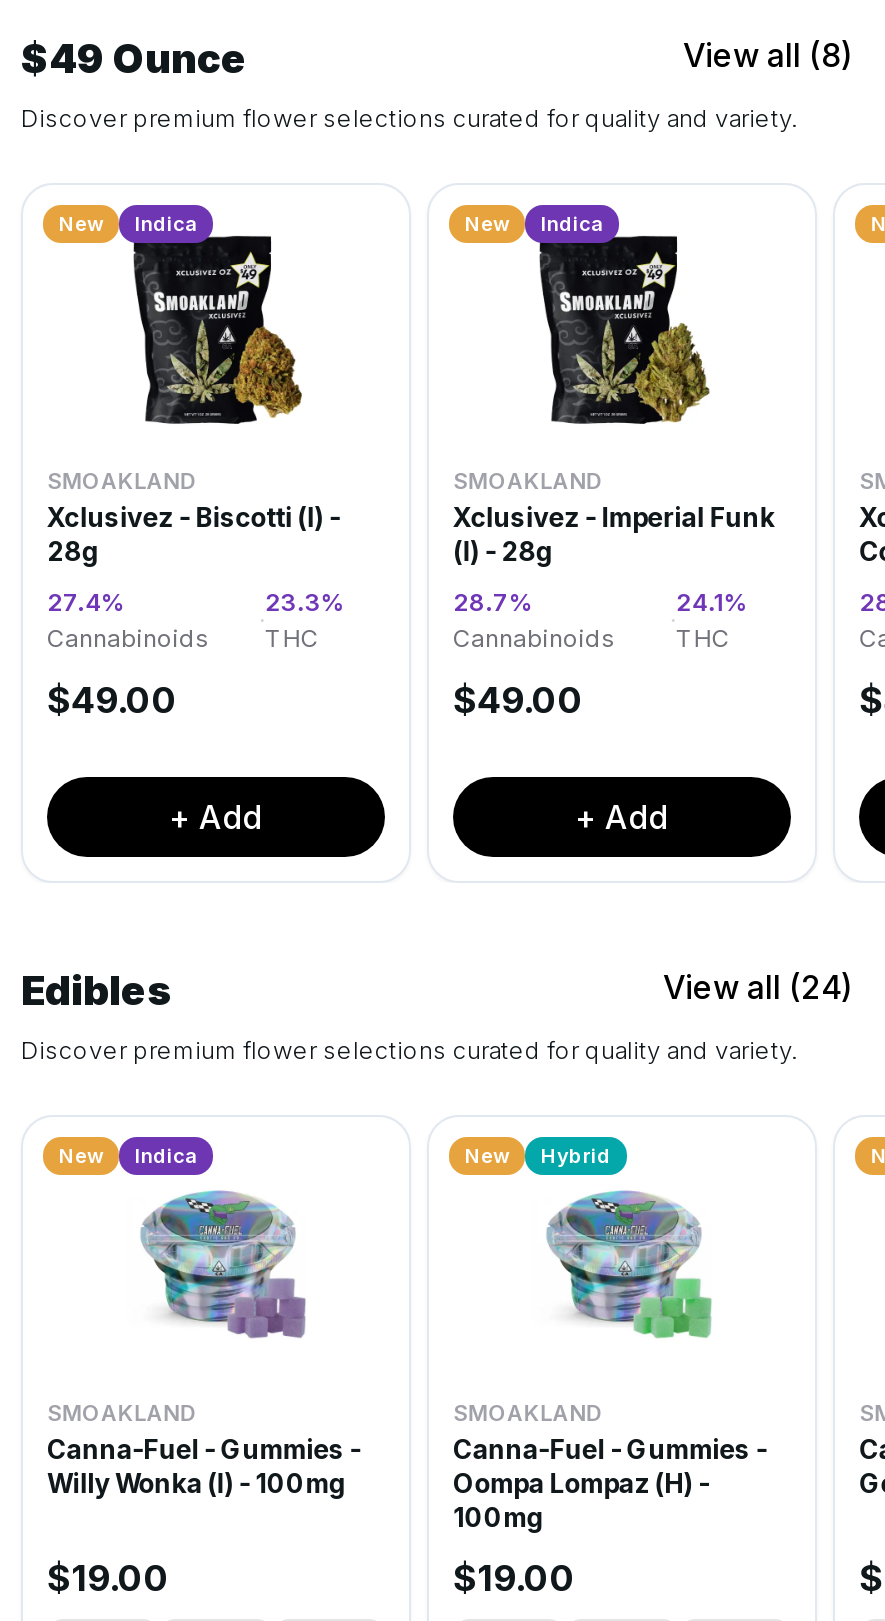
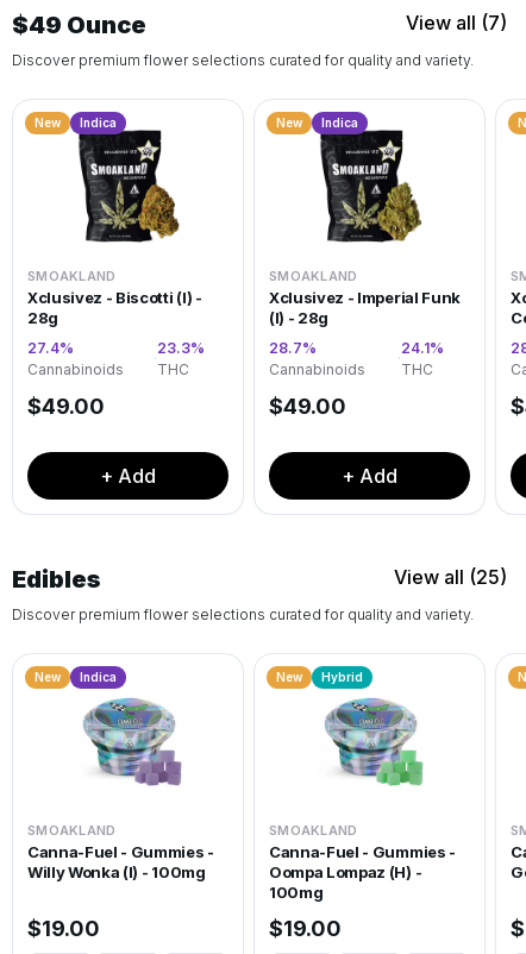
[683,35,853,75] View all (8) -> [406,11,507,34] View all (7)
[663,967,853,1007] View all (24) -> [394,565,507,589] View all (25)

